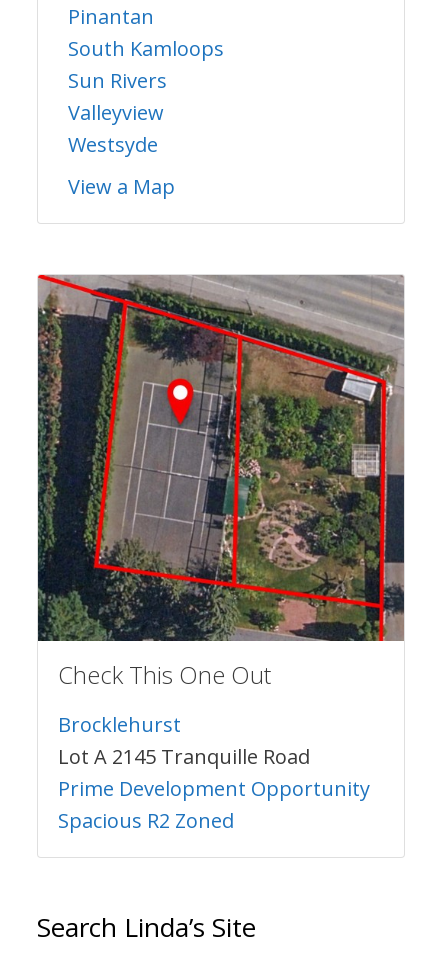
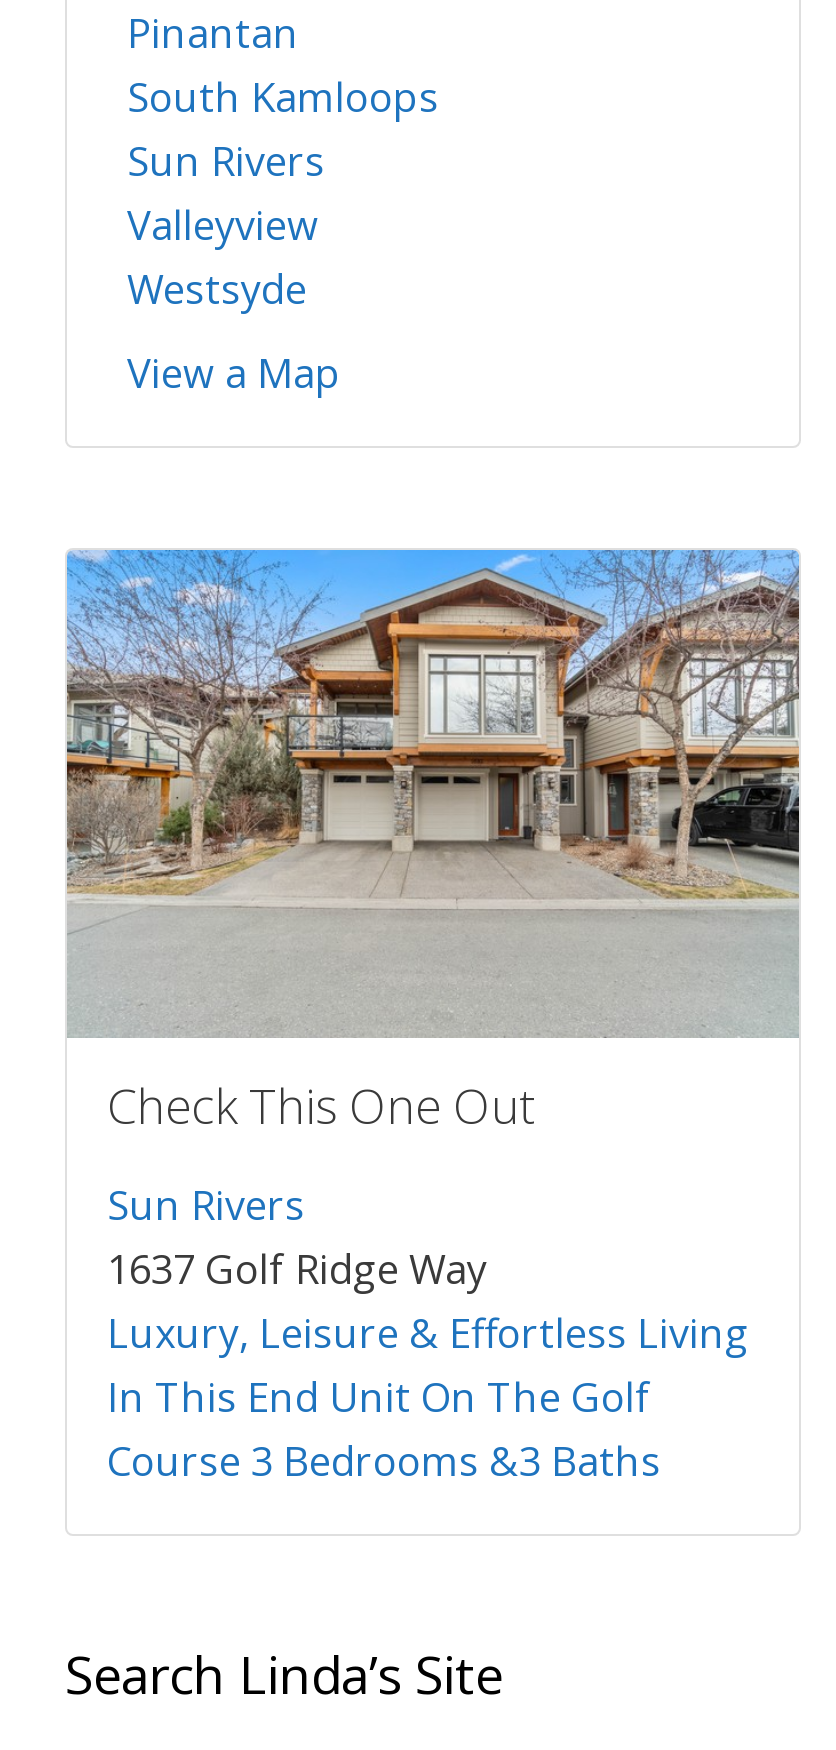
[37,274,404,642] [image] -> [65,548,799,1038] [image]
moved [58,658,271,691] -> [107,1073,533,1139]: Check This One Out
[58,711,370,834] Brocklehurst | Lot A 2145 Tranquille Road | Prime Development Opportunity | Spacious R2 Zoned -> [107,1179,749,1489] Sun Rivers | 1637 Golf Ridge Way | Luxury, Leisure & Effortless Living | In This End Unit On The Golf | Course 3 Bedrooms &3 Baths

